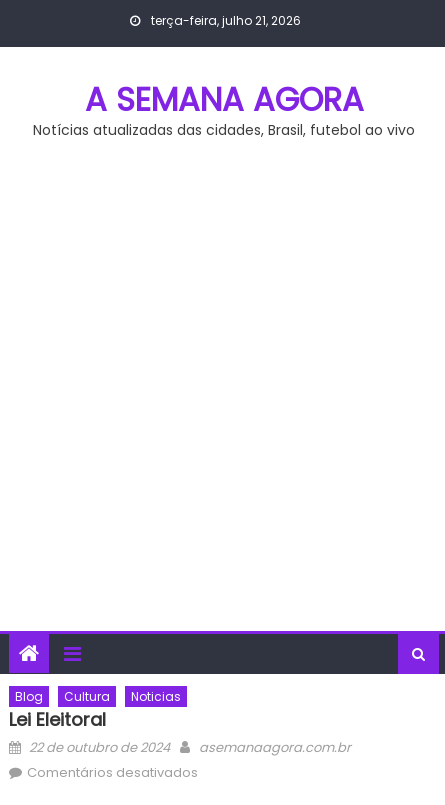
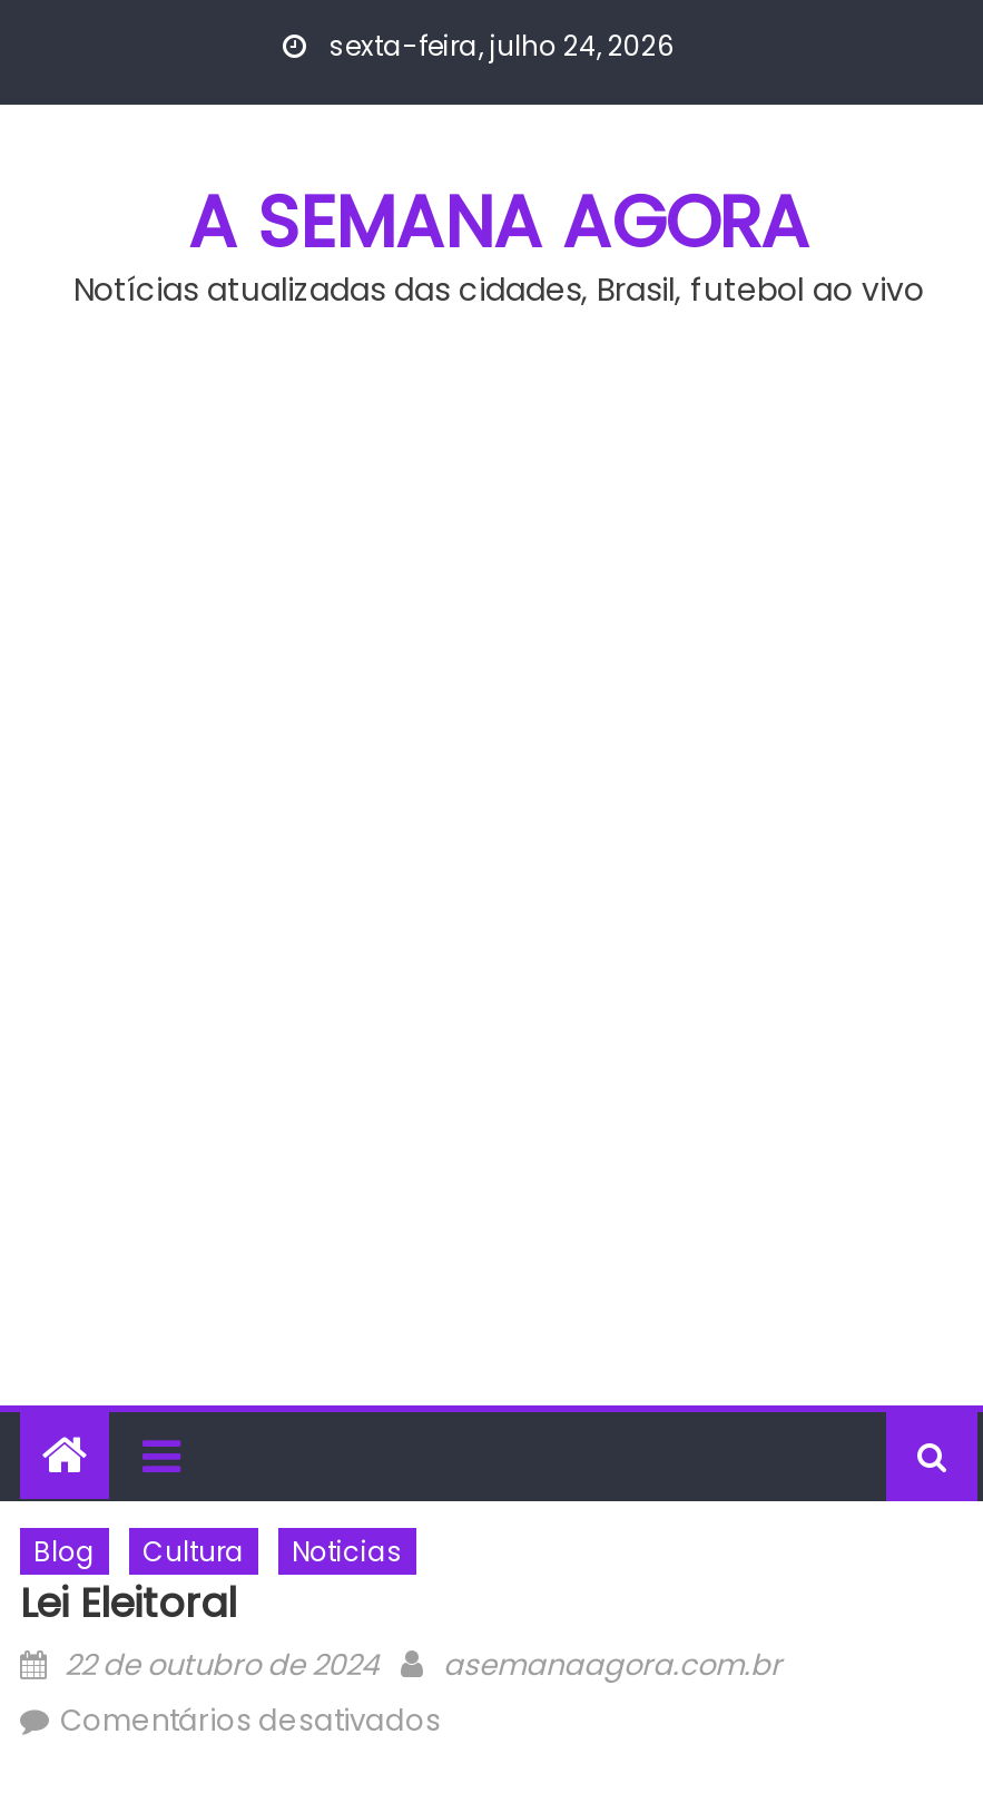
[147,12,300,29] terça-feira, julho 21, 2026 -> [323,27,675,65] sexta-feira, julho 24, 2026

